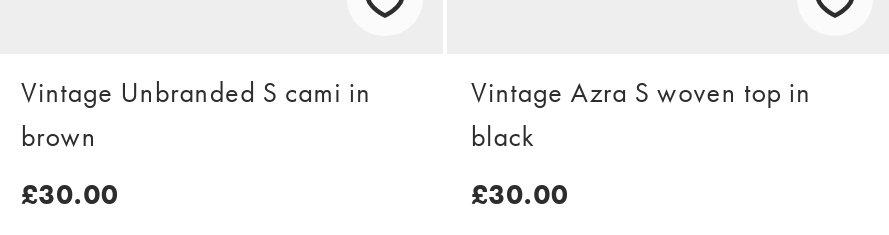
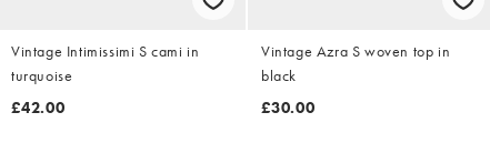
[21,74,371,154] Vintage Unbranded S cami in | brown -> [11,41,199,86] Vintage Intimissimi S cami in | turquoise
[21,176,119,212] £30.00 -> [11,98,65,118] £42.00

